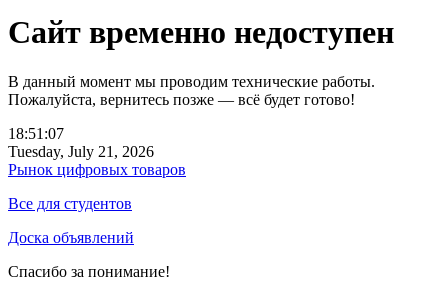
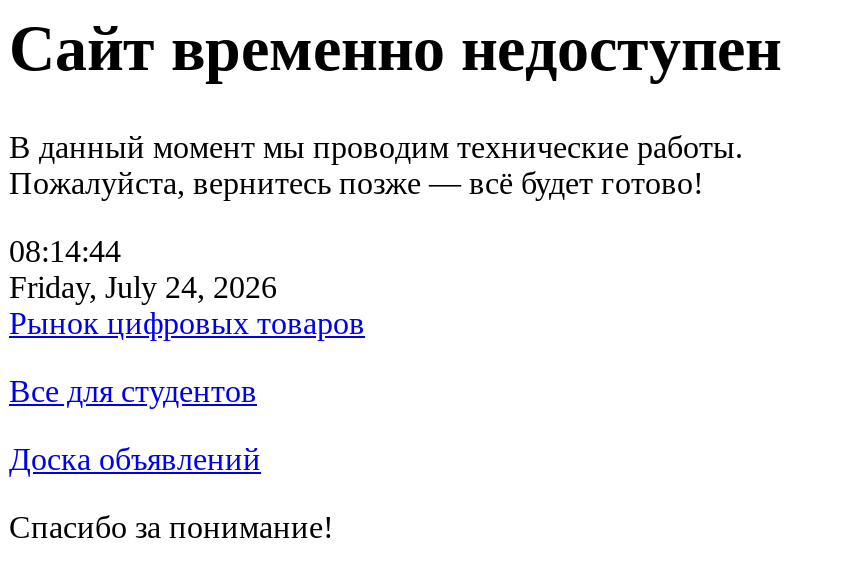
[8,125,64,142] 18:51:07 -> [9,234,121,268] 08:14:44
[8,143,154,160] Tuesday, July 21, 2026 -> [9,270,277,304] Friday, July 24, 2026

